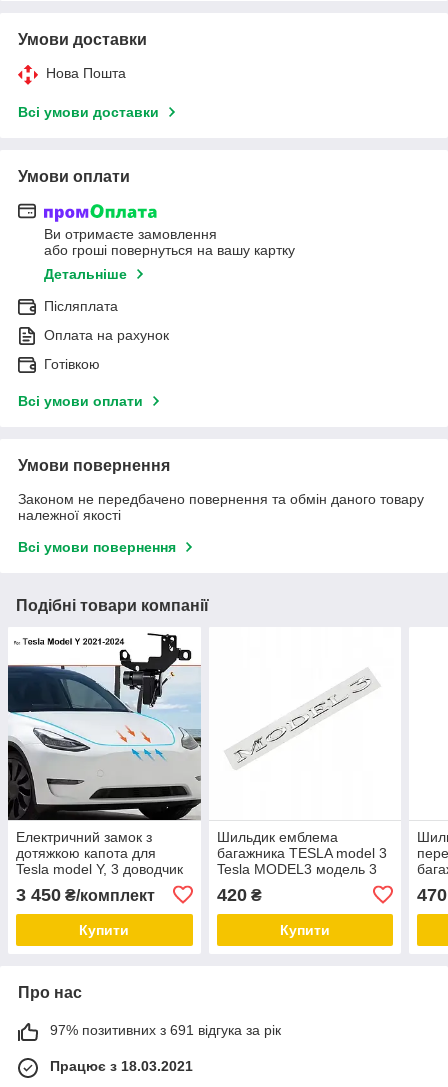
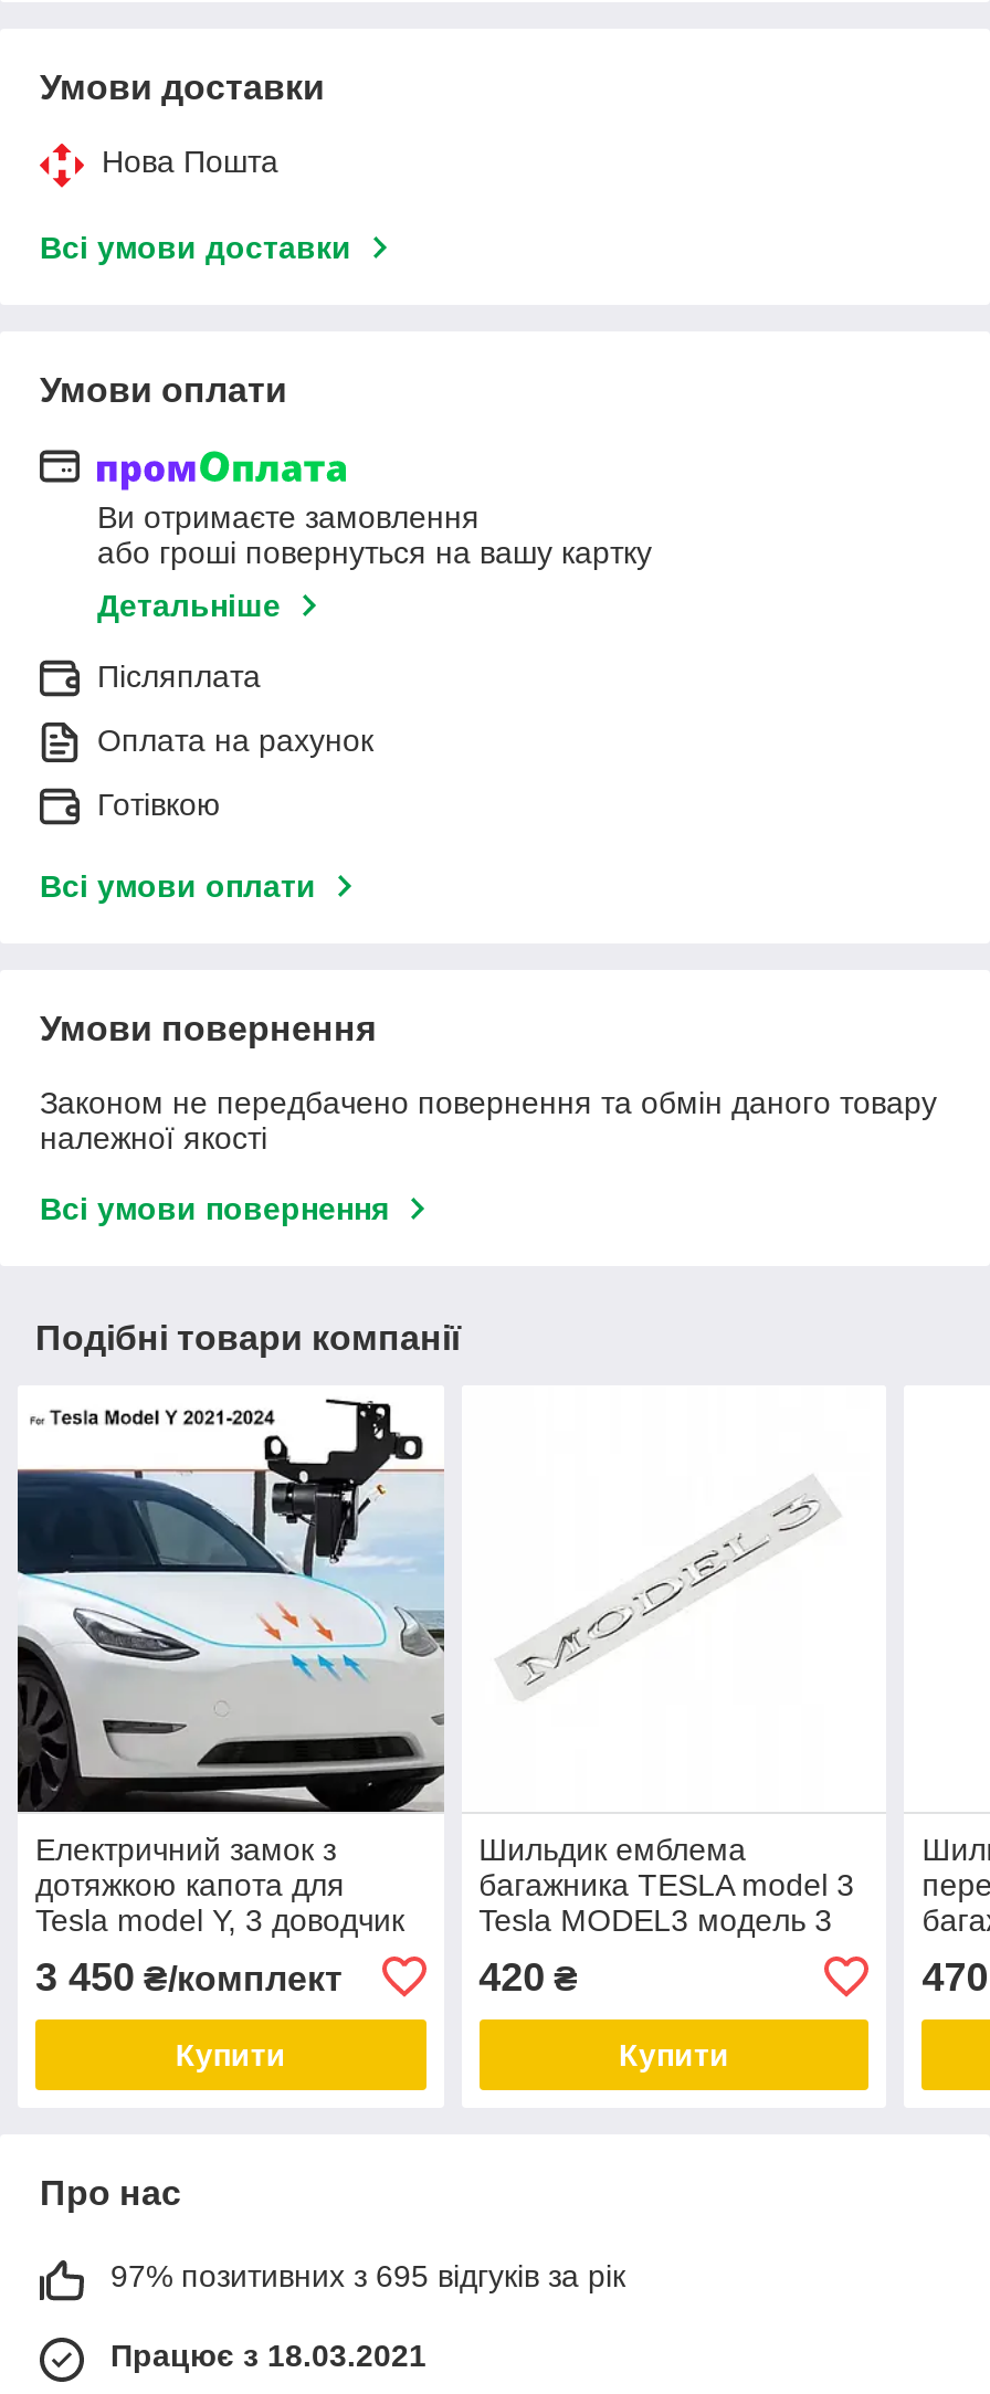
[50,1022,281,1038] 97% позитивних з 691 відгука за рік -> [110,2258,625,2293] 97% позитивних з 695 відгуків за рік

